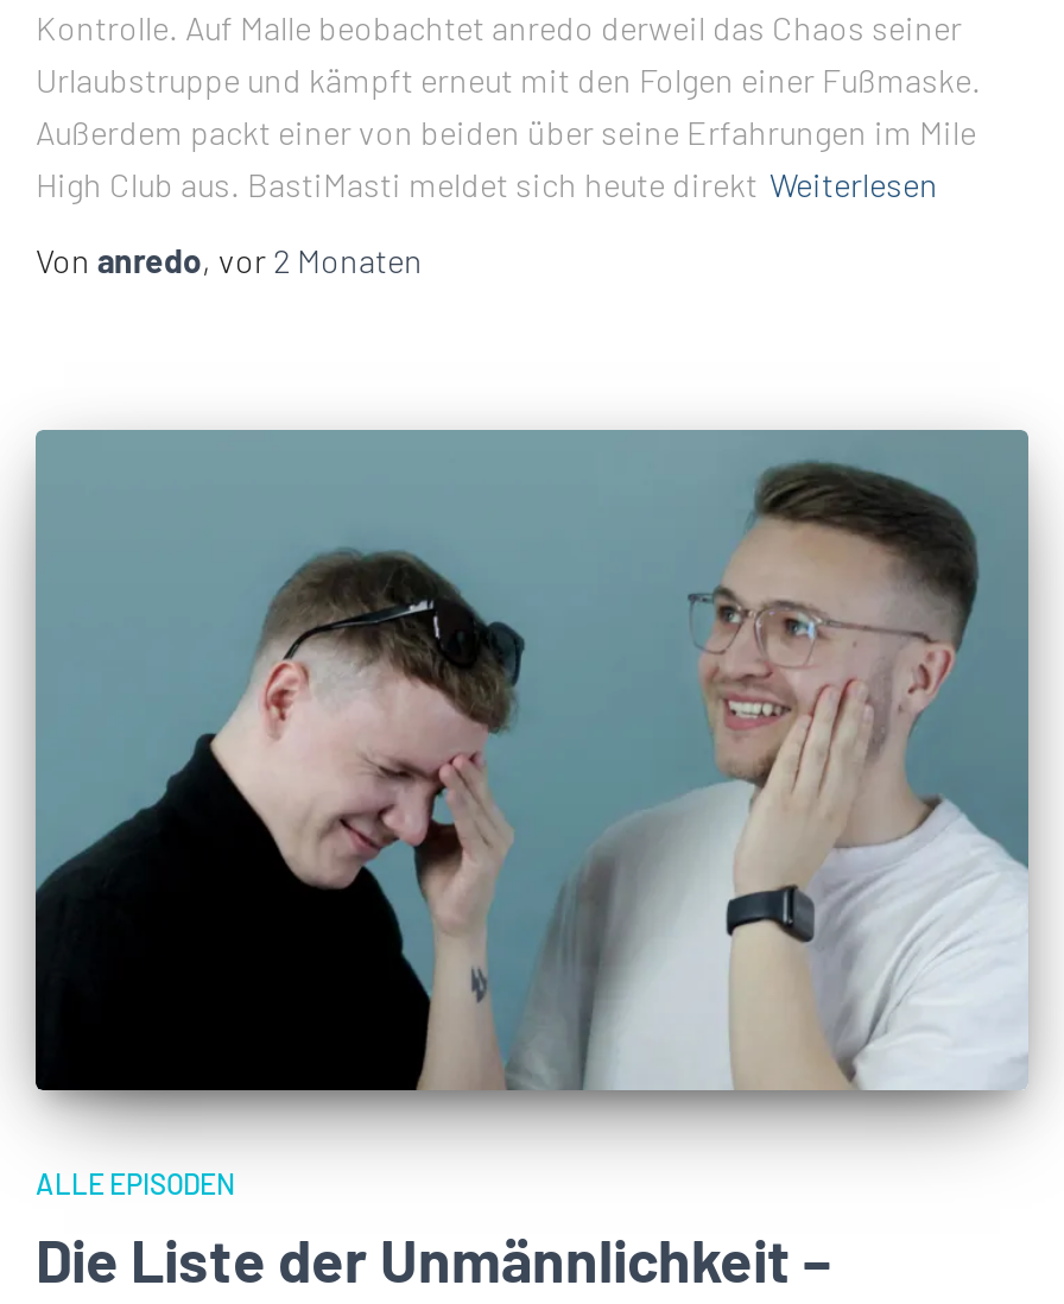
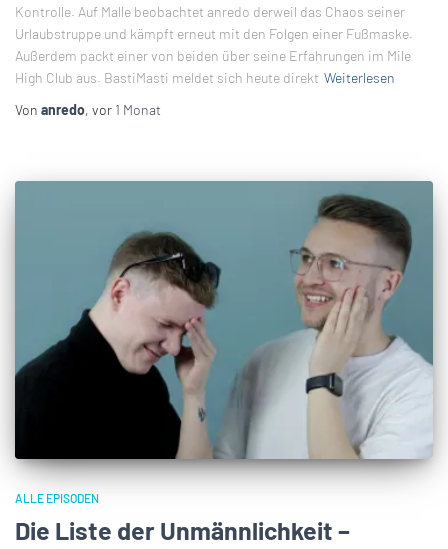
[36,239,423,280] Von anredo, vor 2 Monaten -> [15,101,161,118] Von anredo, vor 1 Monat

